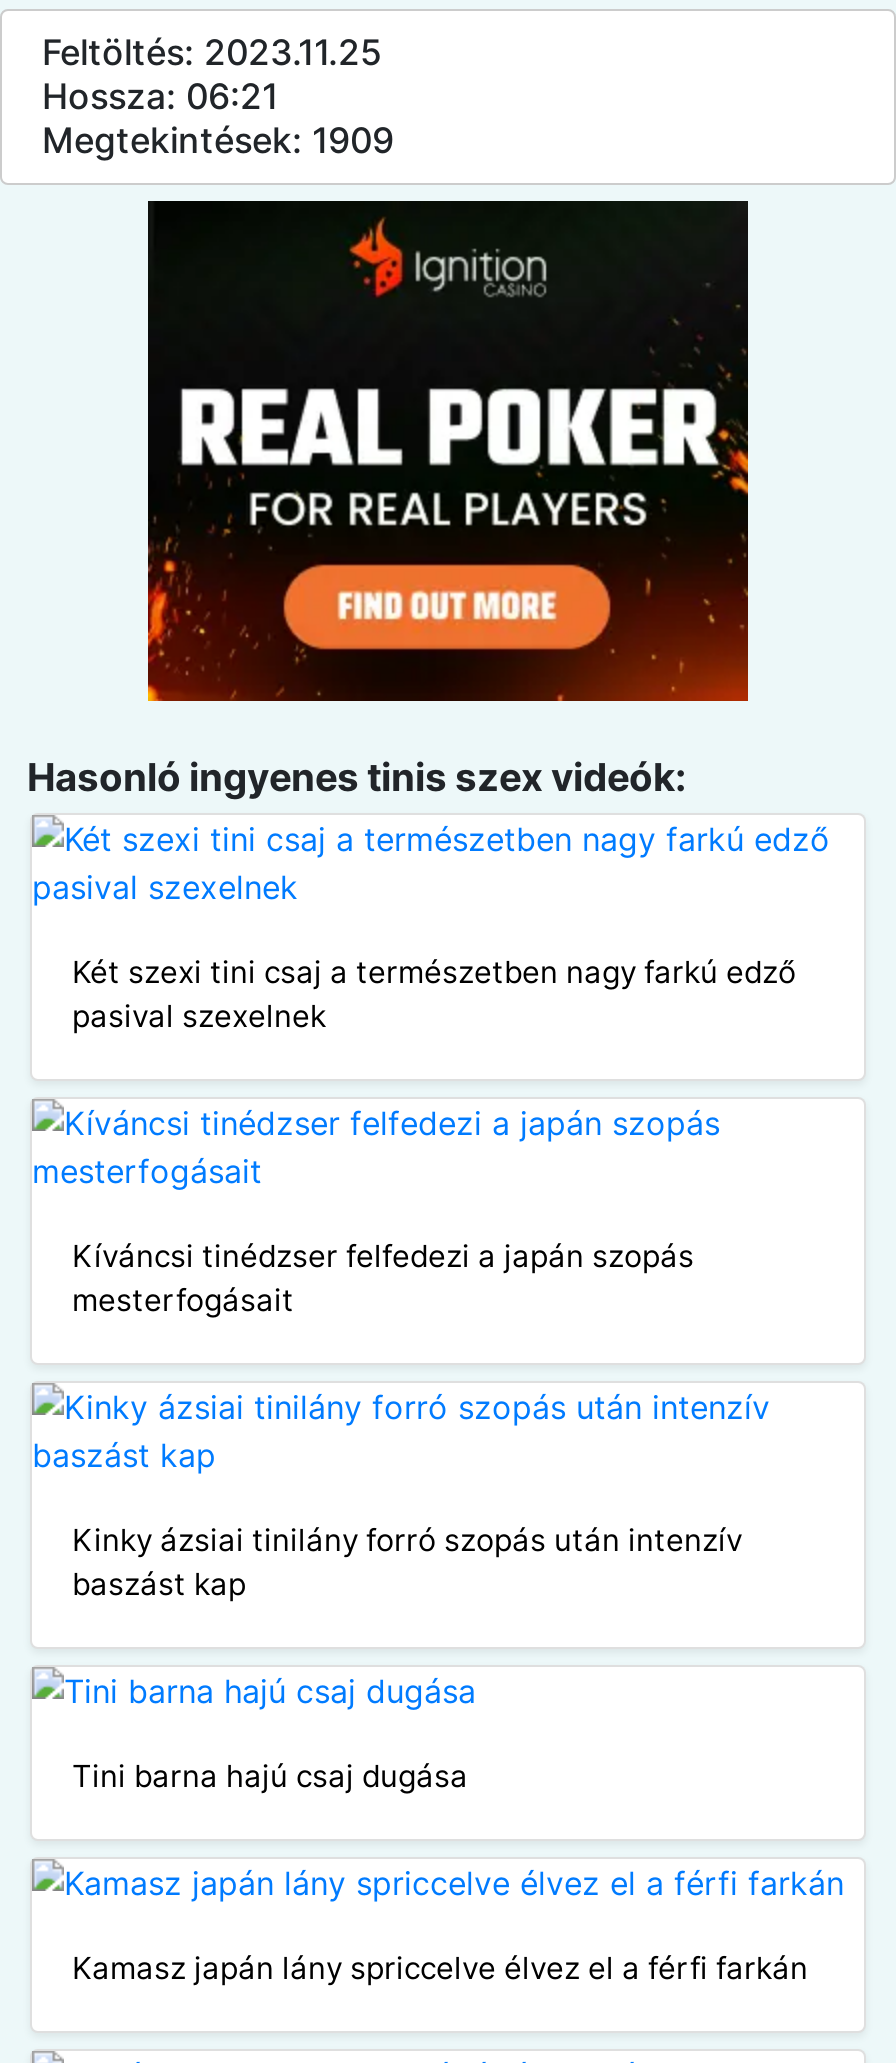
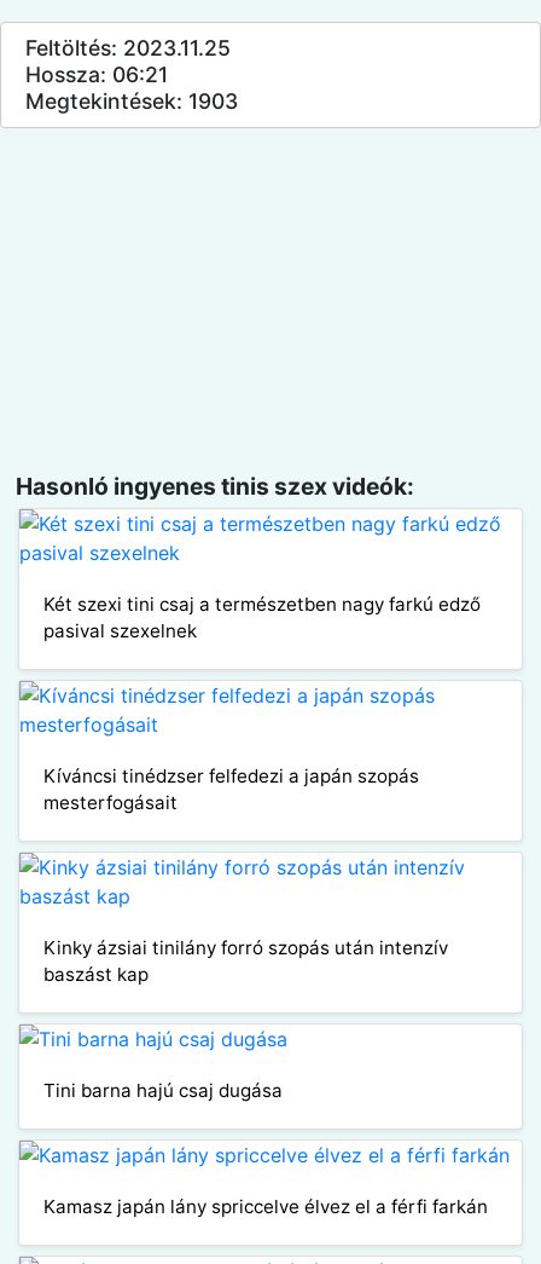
[42,119,394,161] Megtekintések: 1909 -> [25,88,238,114] Megtekintések: 1903
[146,199,750,703] [image] -> none

